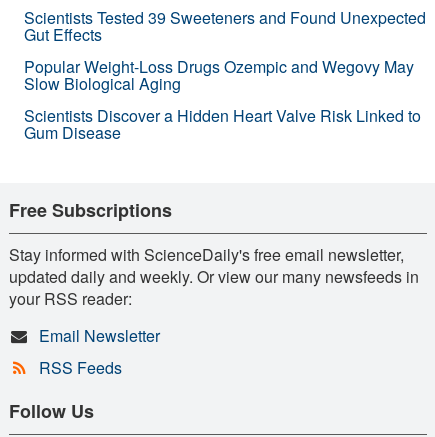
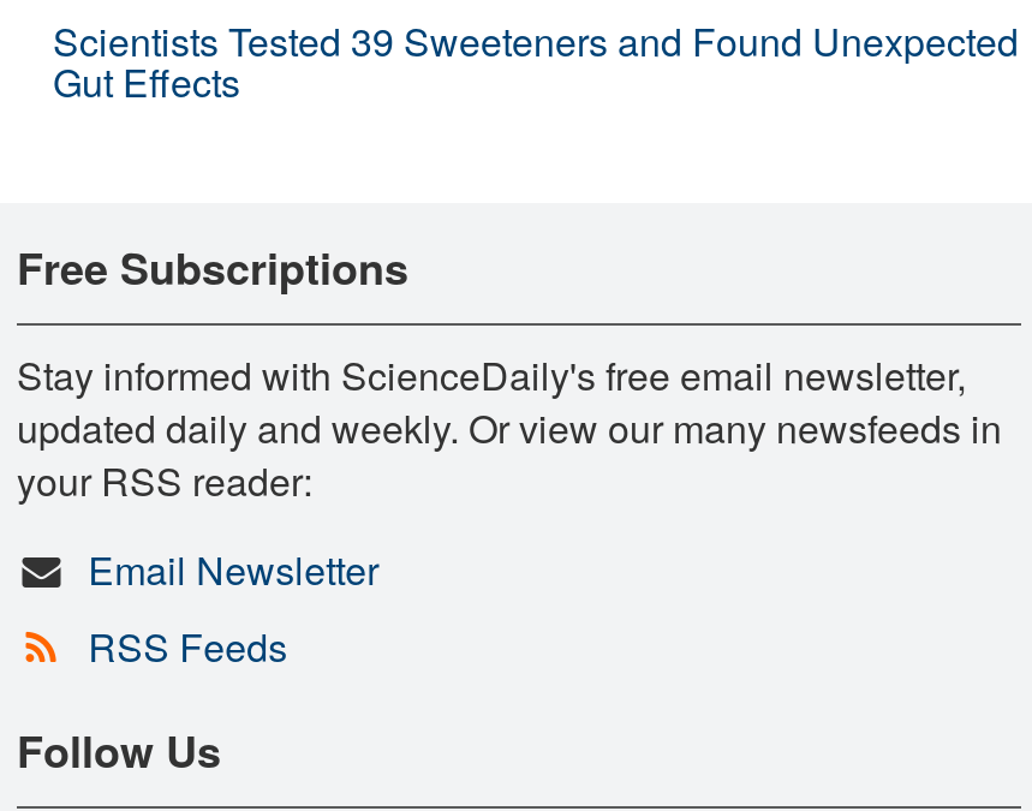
[24,55,421,144] Popular Weight-Loss Drugs Ozempic and Wegovy May | Slow Biological Aging | Scientists Discover a Hidden Heart Valve Risk Linked to | Gum Disease -> none

